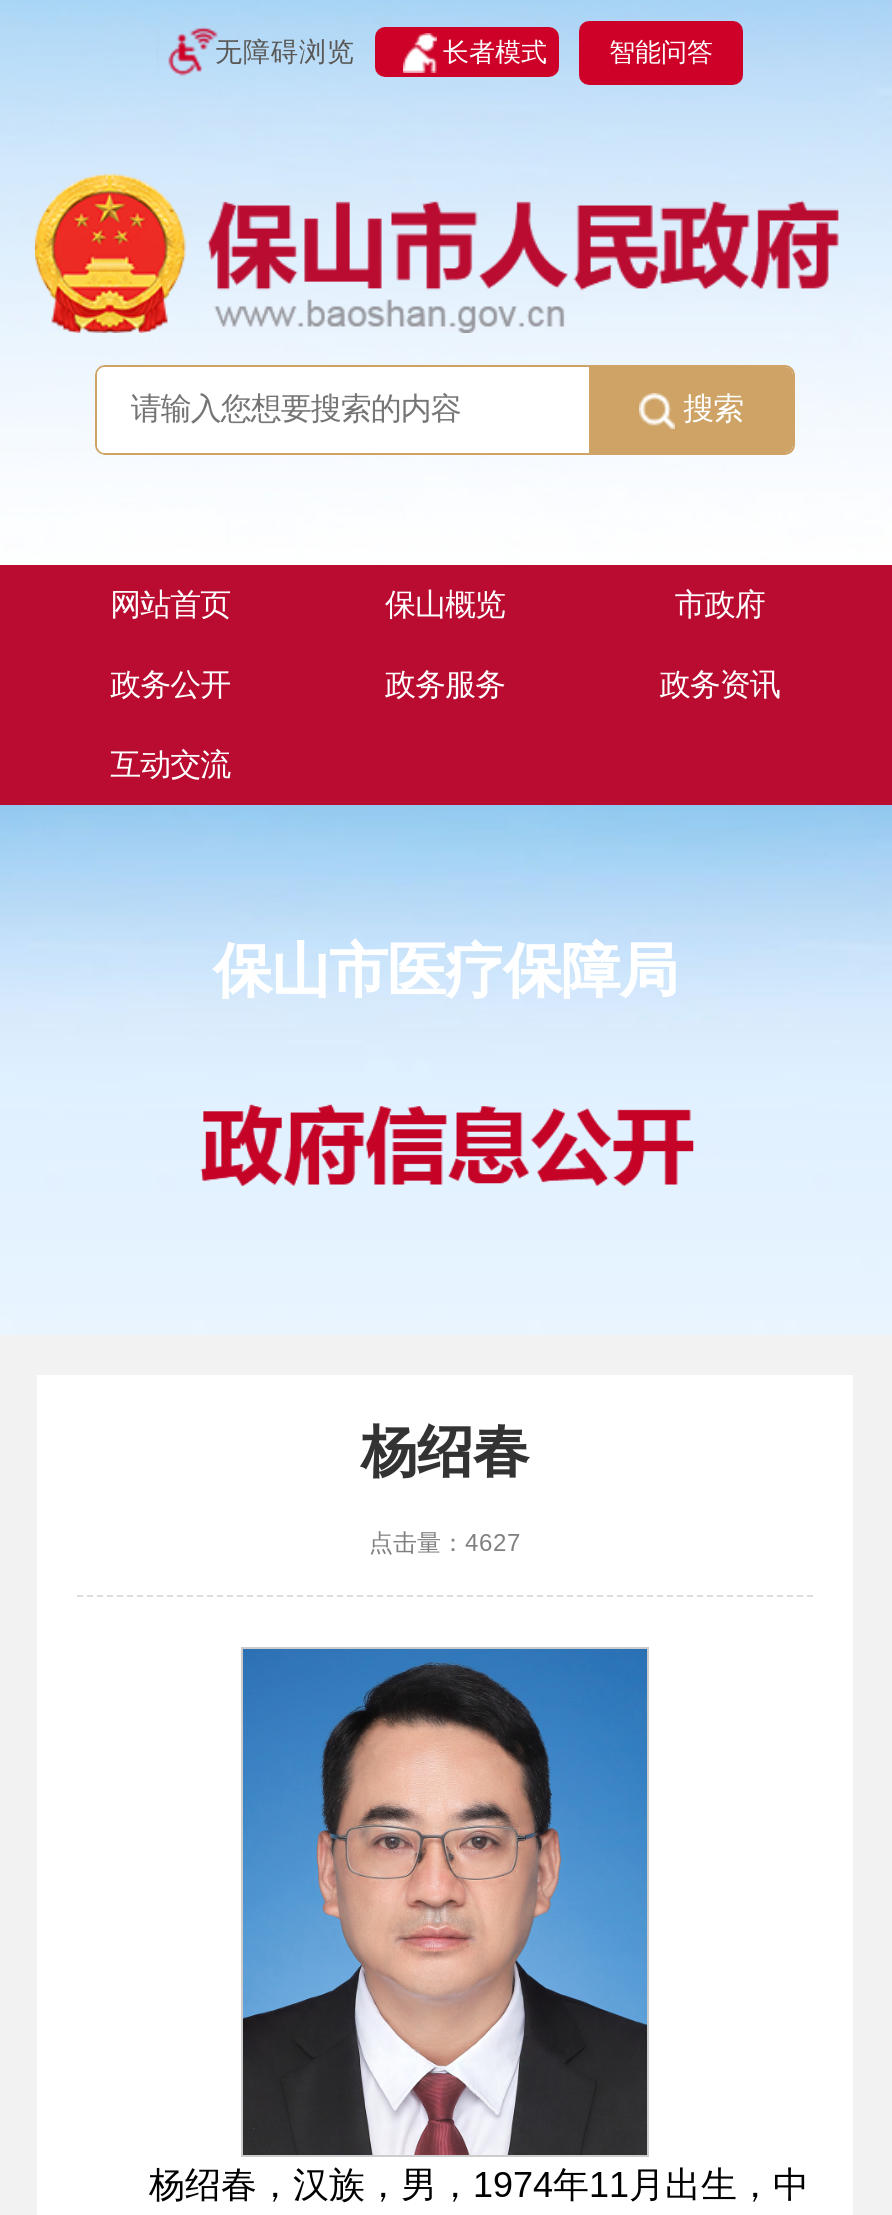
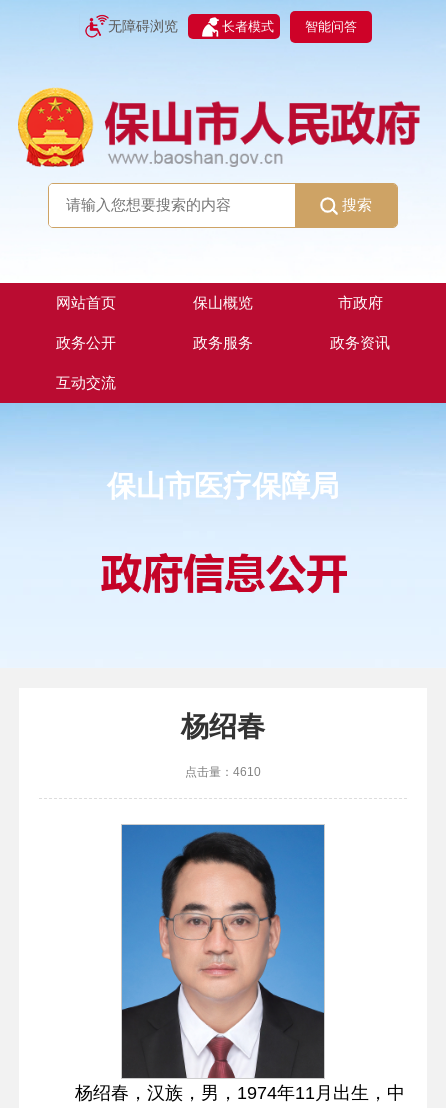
[369,1529,521,1557] 点击量：4627 -> [185,765,261,779] 点击量：4610

